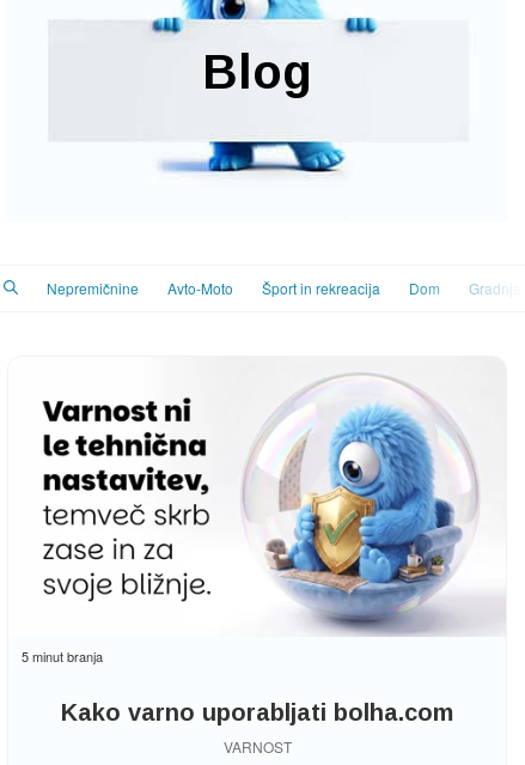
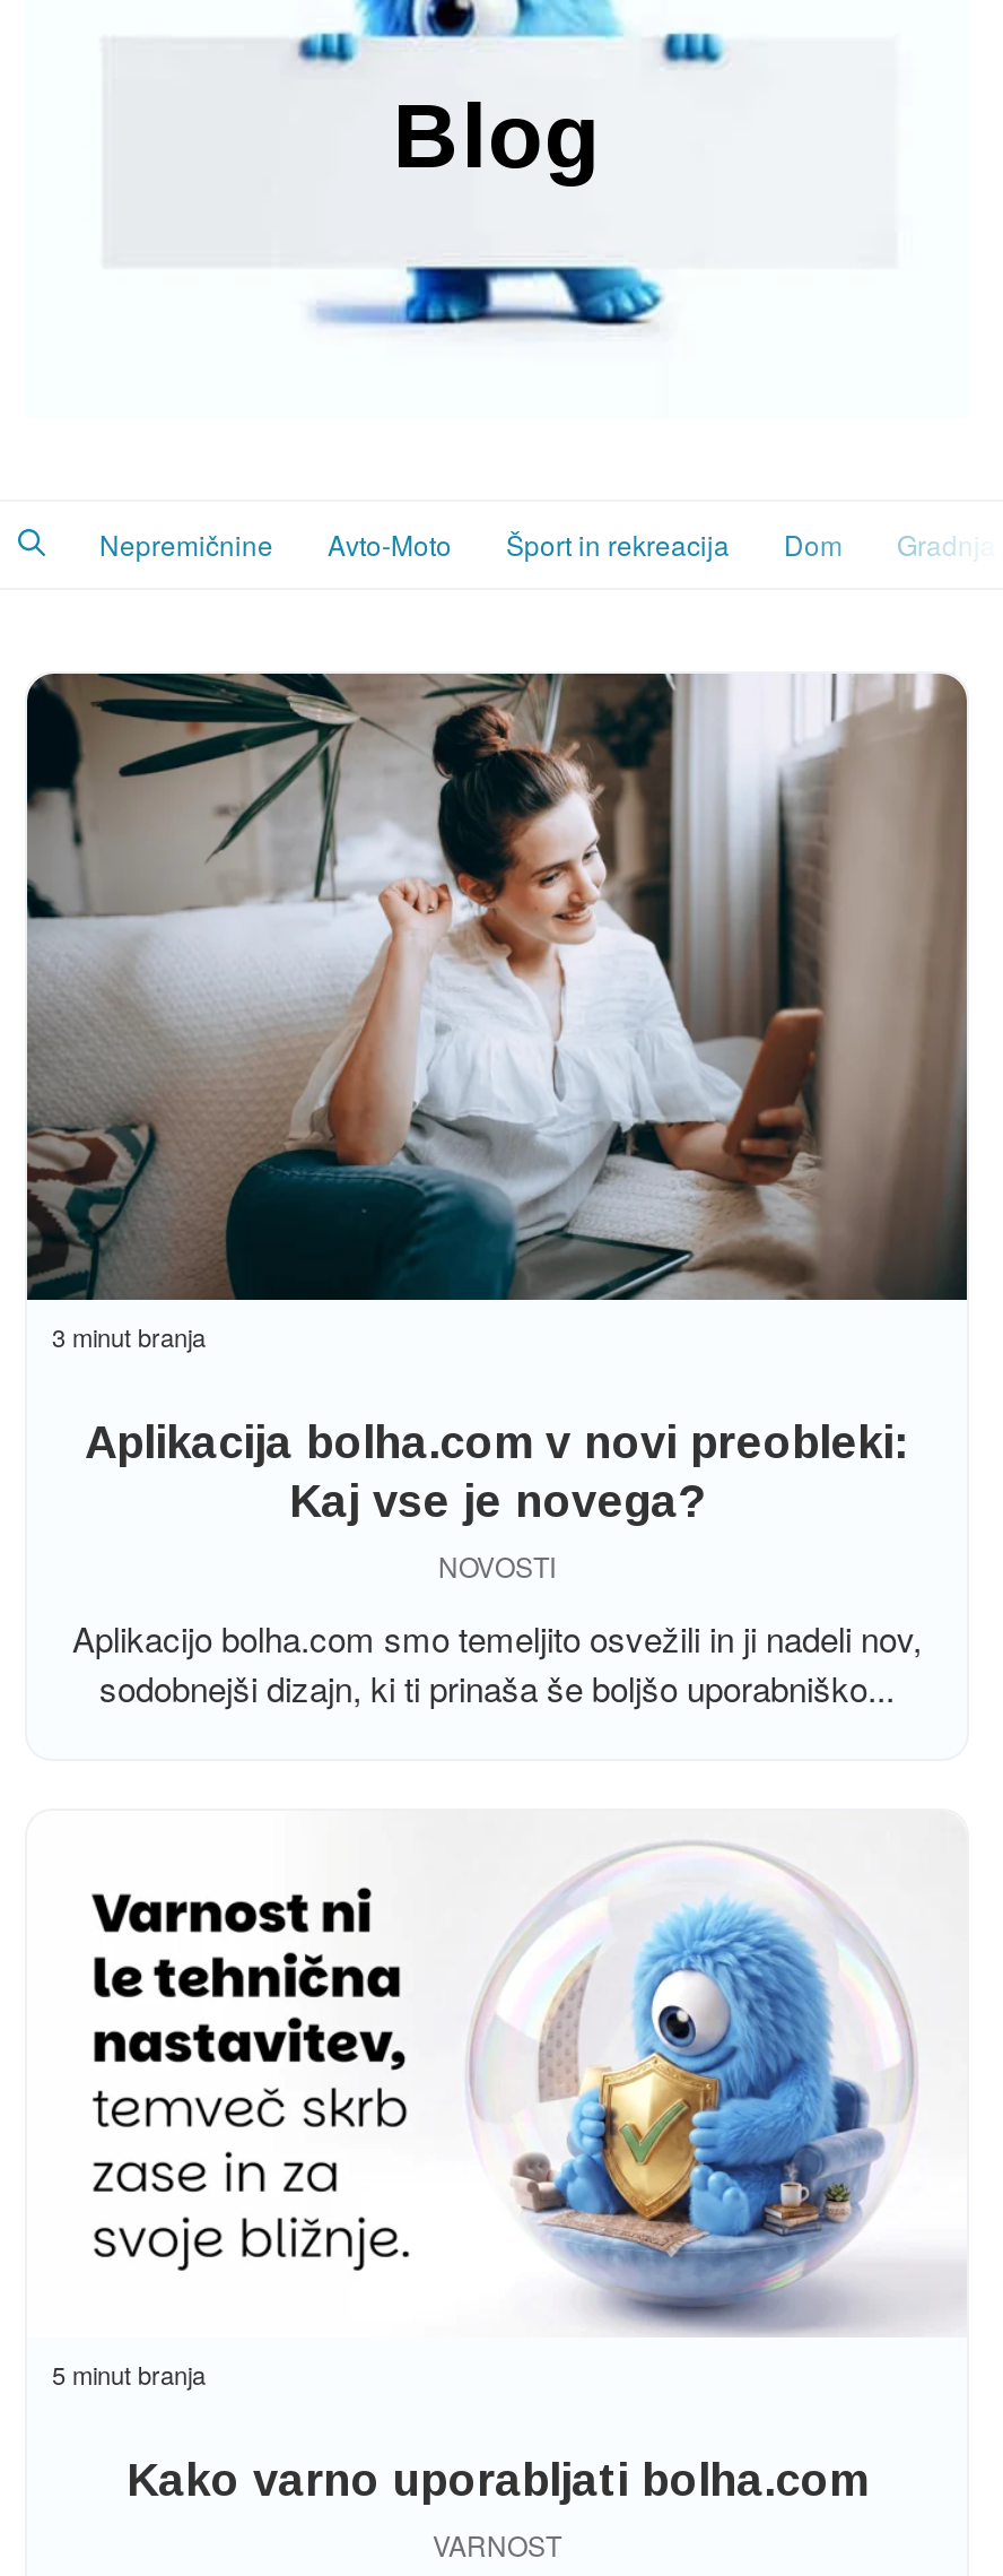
none -> [25,671,969,1353] [image] | 3 minut branja
none -> [72,1546,922,1711] NOVOSTI | Aplikacijo bolha.com smo temeljito osvežili in ji nadeli nov, | sodobnejši dizajn, ki ti prinaša še boljšo uporabniško...
none -> [85,1416,909,1525] Aplikacija bolha.com v novi preobleki: | Kaj vse je novega?

